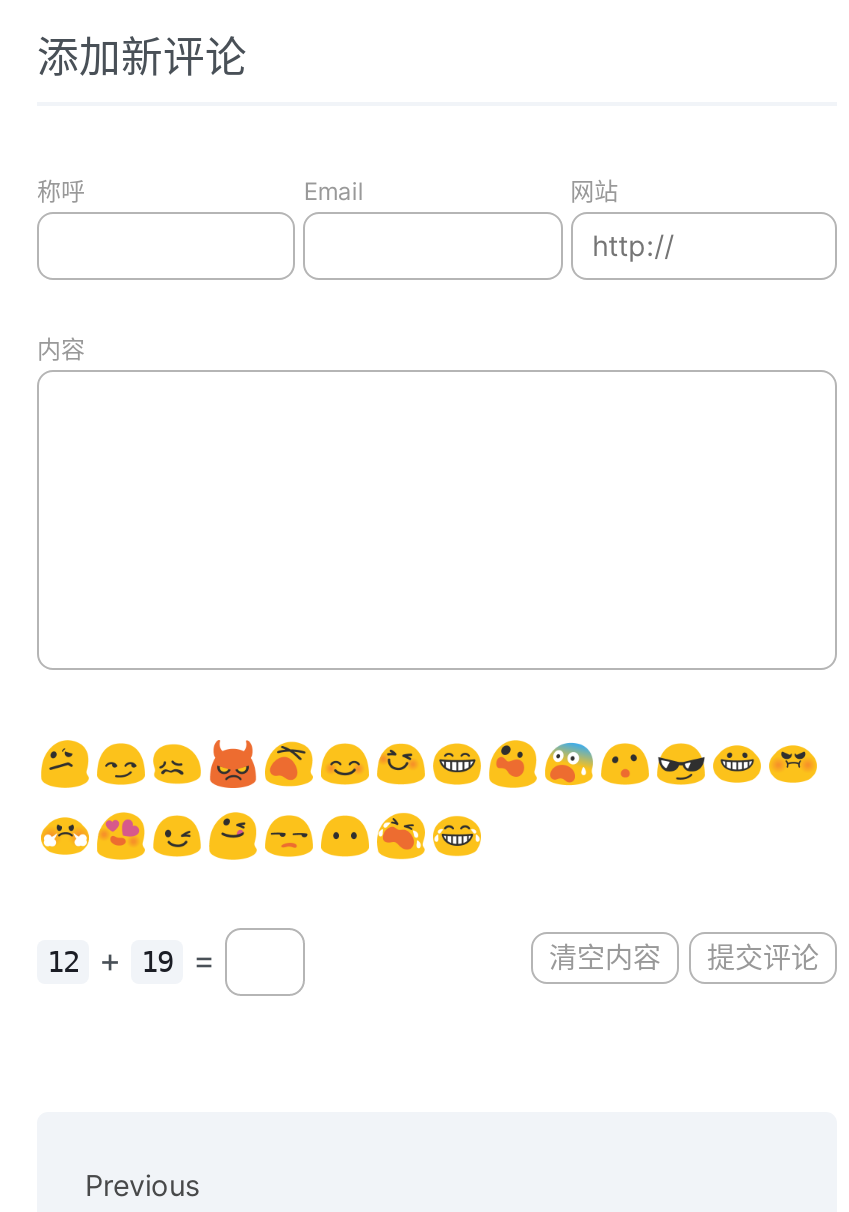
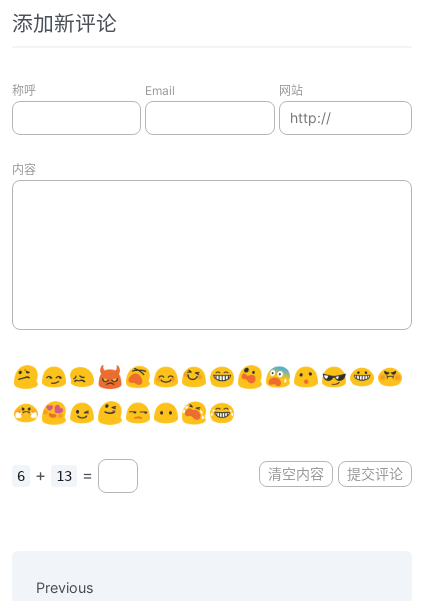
[47,940,225,980] 12 + 19 = -> [17,465,98,485] 6 + 13 =

